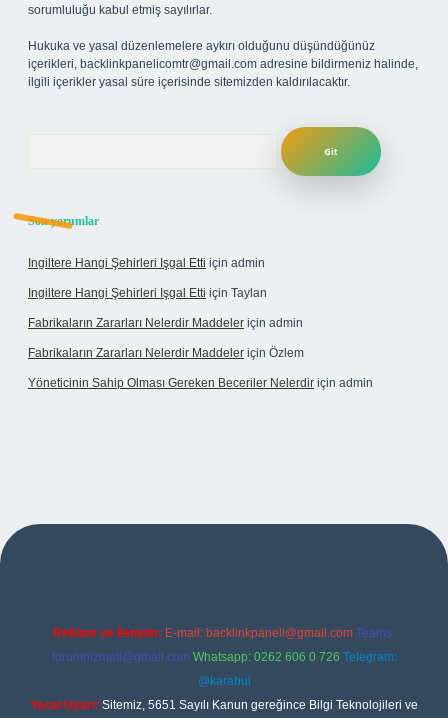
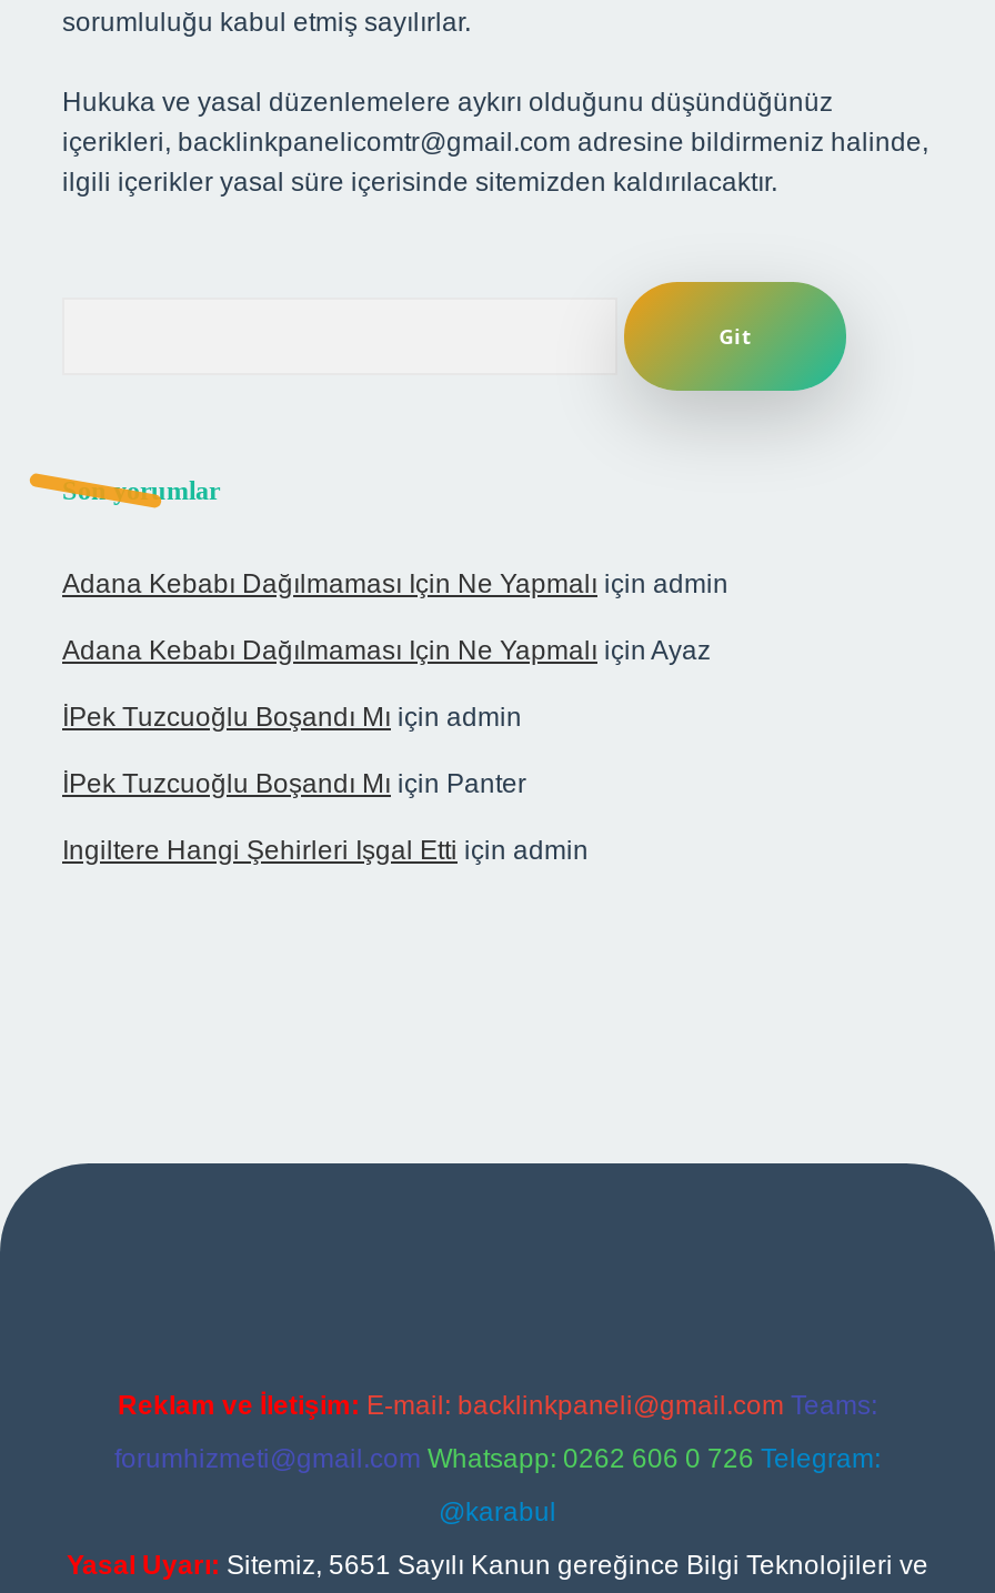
none -> [62,568,728,799] Adana Kebabı Dağılmaması Için Ne Yapmalı için admin | Adana Kebabı Dağılmaması Için Ne Yapmalı için Ayaz | İPek Tuzcuoğlu Boşandı Mı için admin | İPek Tuzcuoğlu Boşandı Mı için Panter
moved [28,256,265,270] -> [62,835,589,866]: Ingiltere Hangi Şehirleri Işgal Etti için admin
[28,286,373,390] Ingiltere Hangi Şehirleri Işgal Etti için Taylan | Fabrikaların Zararları Nelerdir Maddeler için admin | Fabrikaların Zararları Nelerdir Maddeler için Özlem | Yöneticinin Sahip Olması Gereken Beceriler Nelerdir için admin -> none

